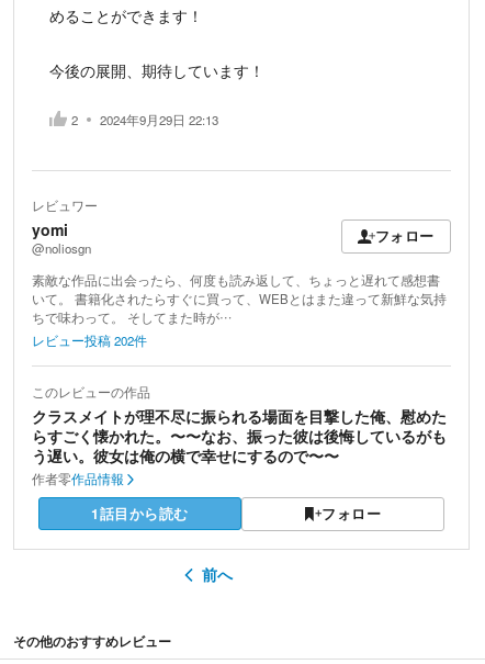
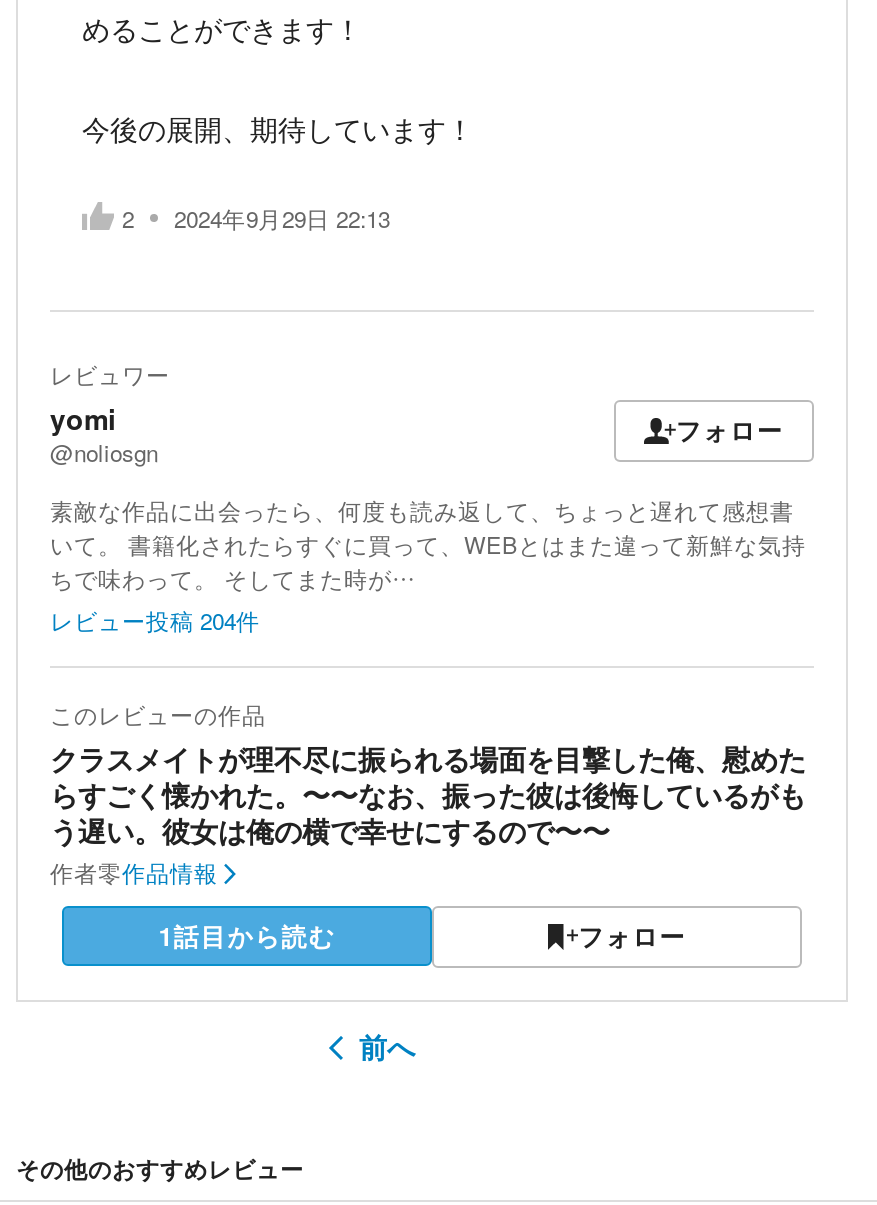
[32,331,147,349] レビュー投稿202件 -> [50,604,260,636] レビュー投稿204件

